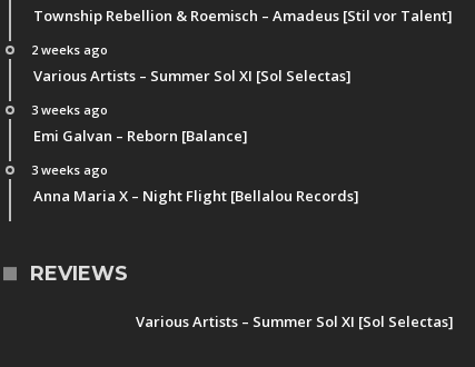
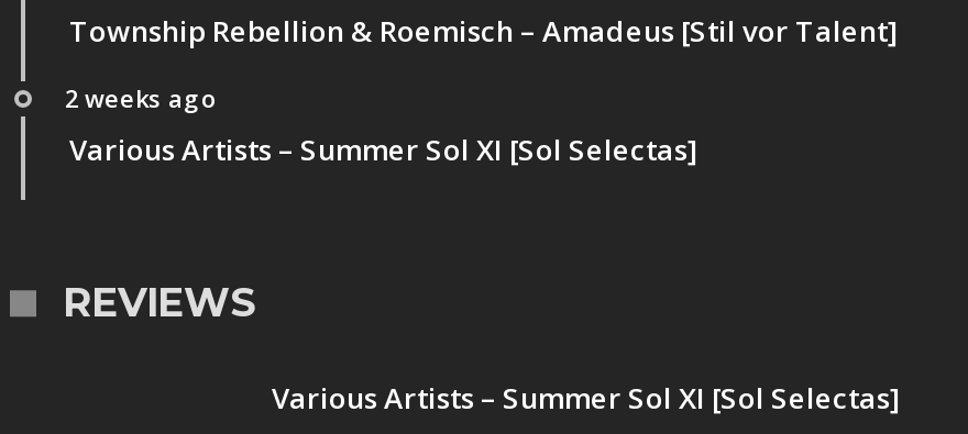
[31,101,359,205] 3 weeks ago | Emi Galvan – Reborn [Balance] | 3 weeks ago | Anna Maria X – Night Flight [Bellalou Records] -> none

